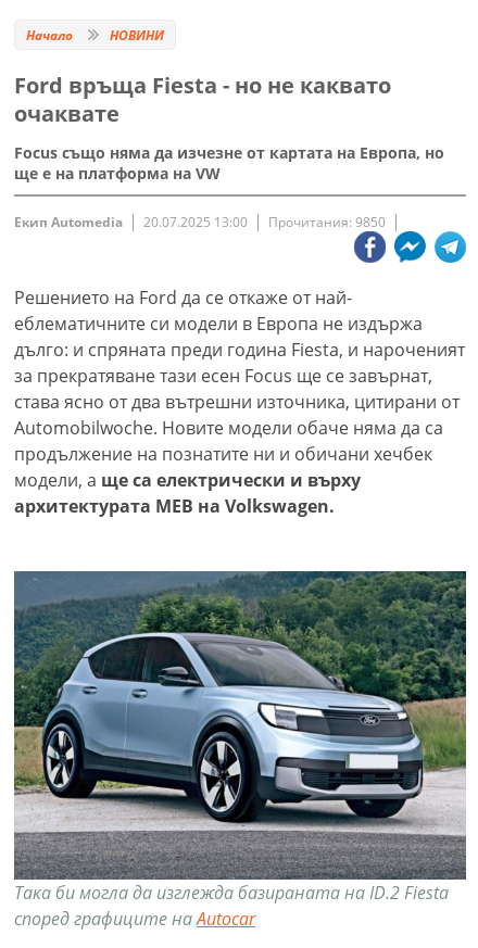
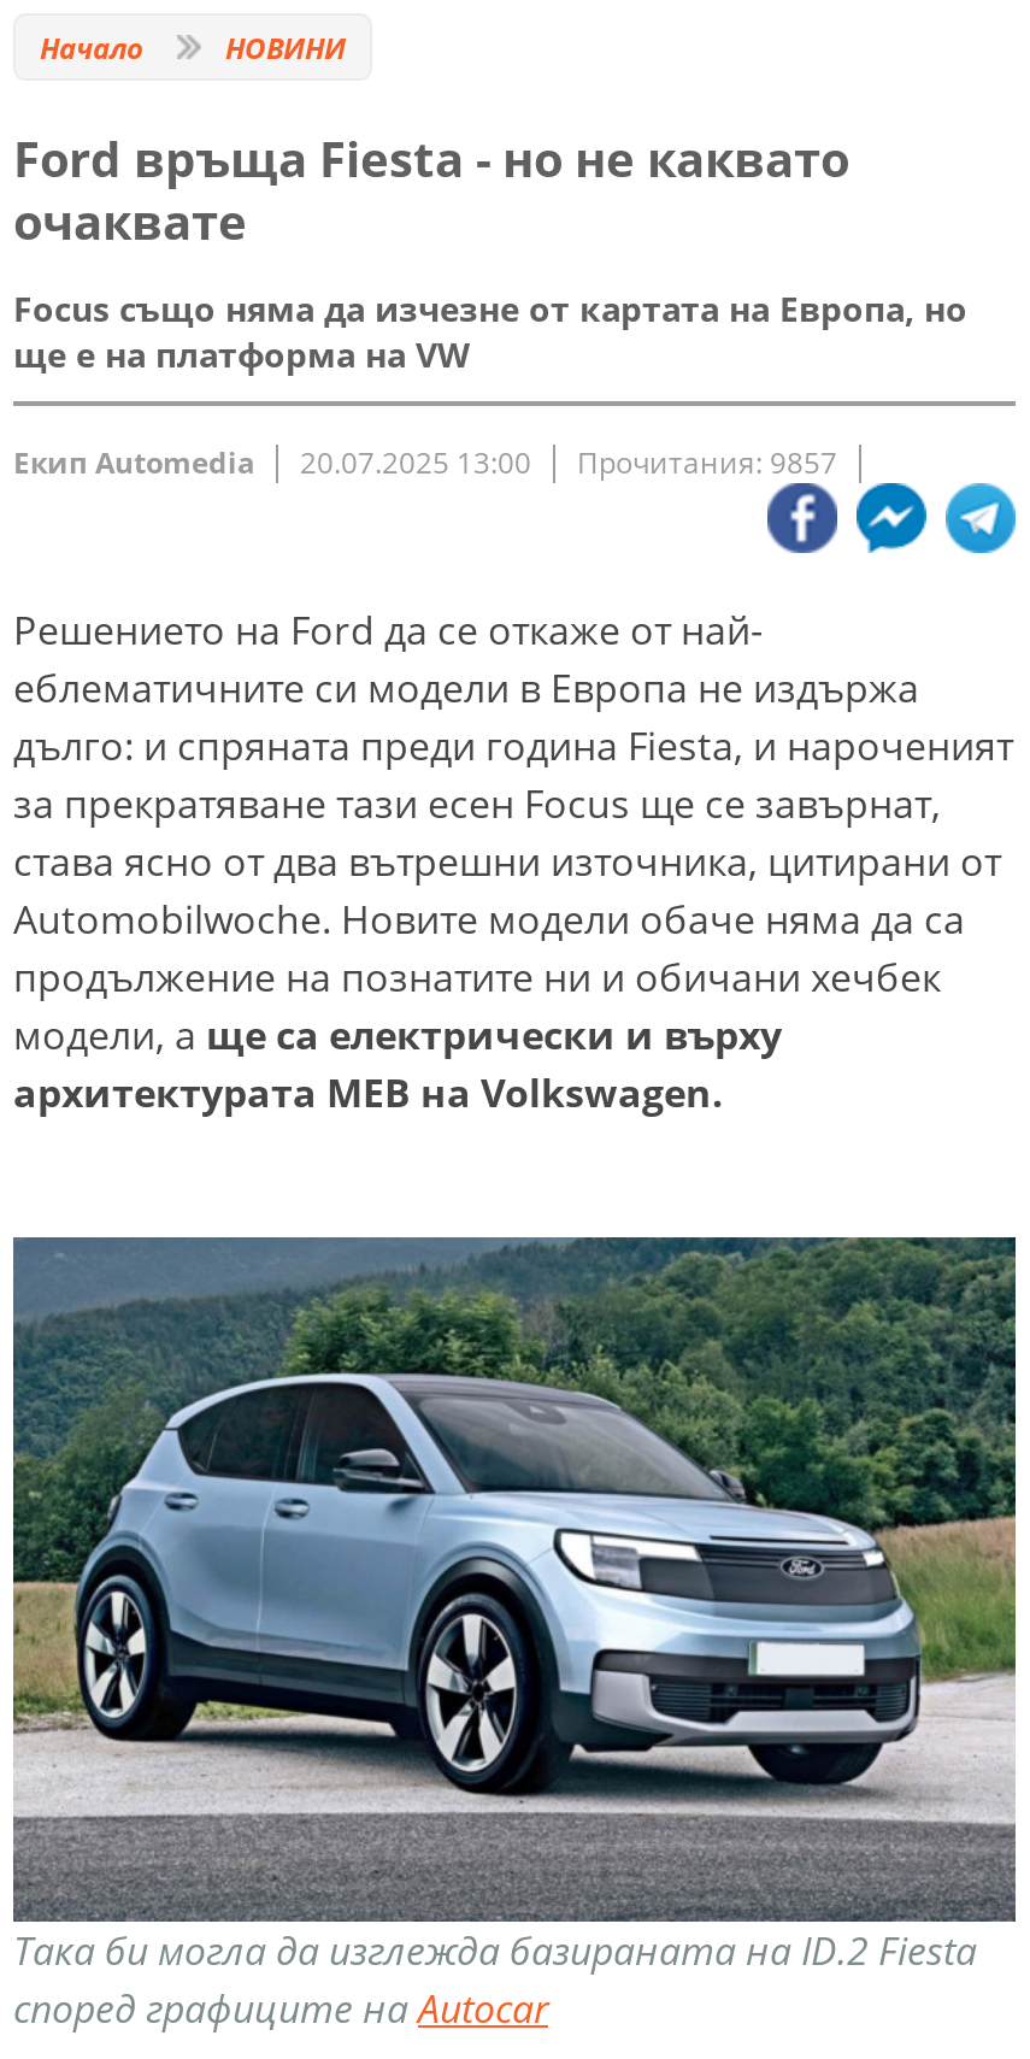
[14,213,386,232] Екип Automedia 20.07.2025 13:00 Прочитания: 9850 -> [13,443,837,484] Екип Automedia 20.07.2025 13:00 Прочитания: 9857

